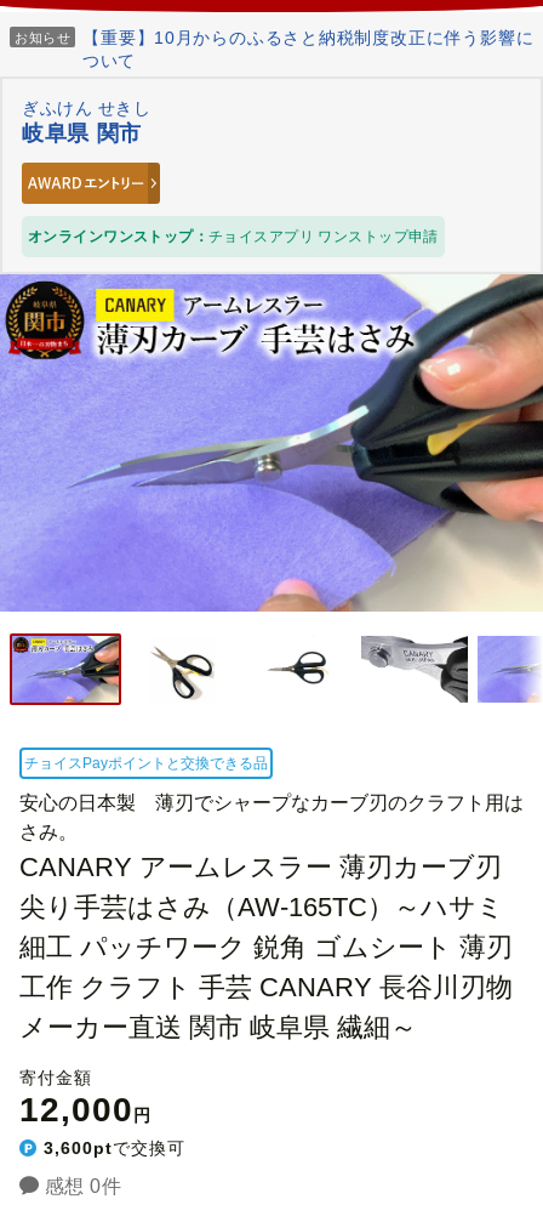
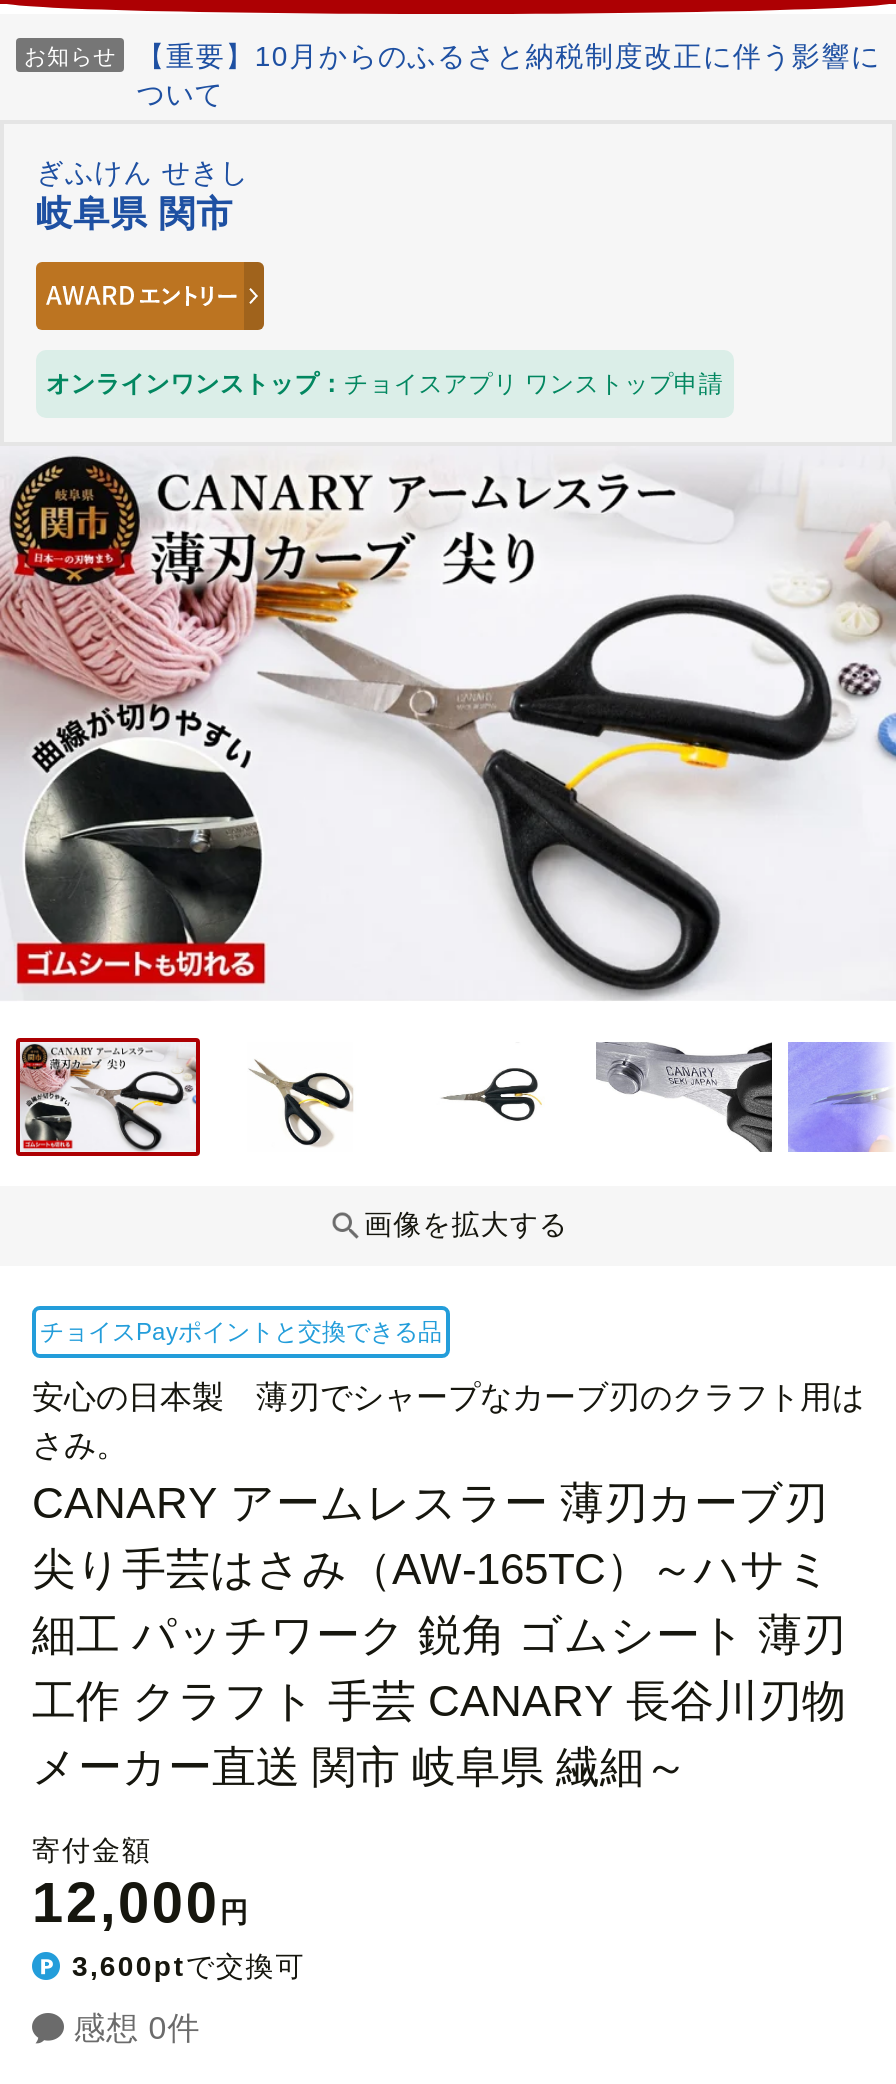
none -> [364,1207,568,1239] 画像を拡大する
[4,273,539,613] [image] -> [6,454,890,1002] [image]
[12,635,120,704] [image] -> [18,1042,196,1152] [image]

